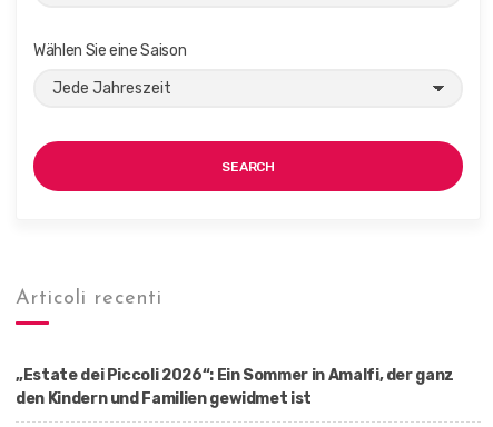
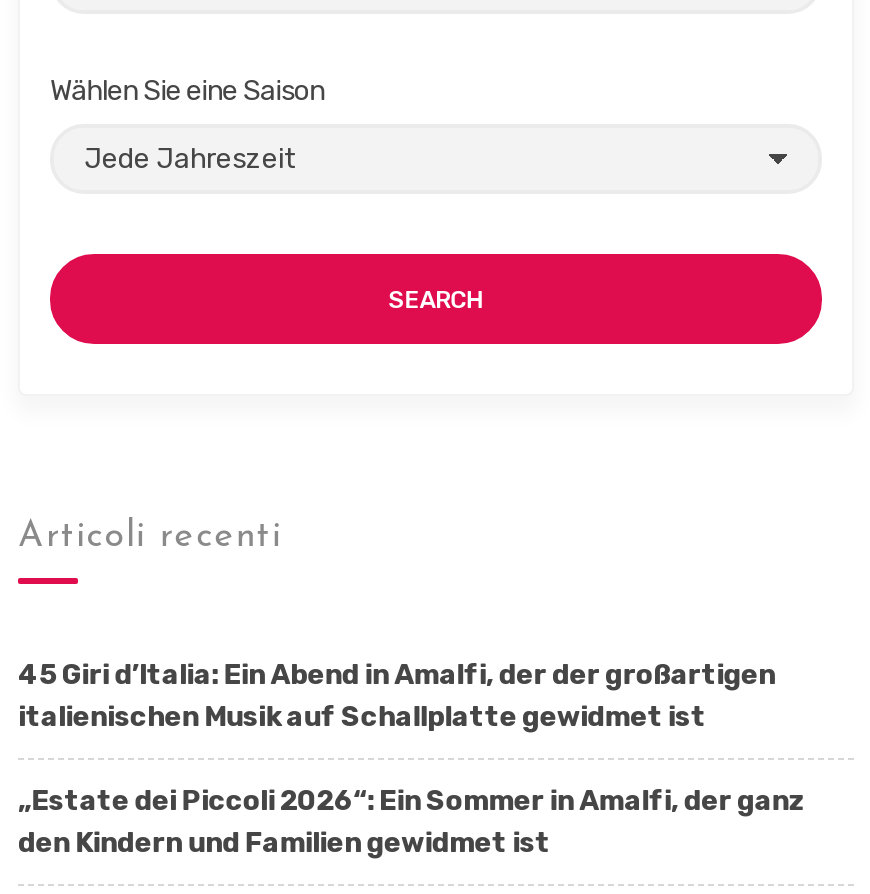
none -> [18,657,775,733] 45 Giri d’Italia: Ein Abend in Amalfi, der der großartigen | italienischen Musik auf Schallplatte gewidmet ist

